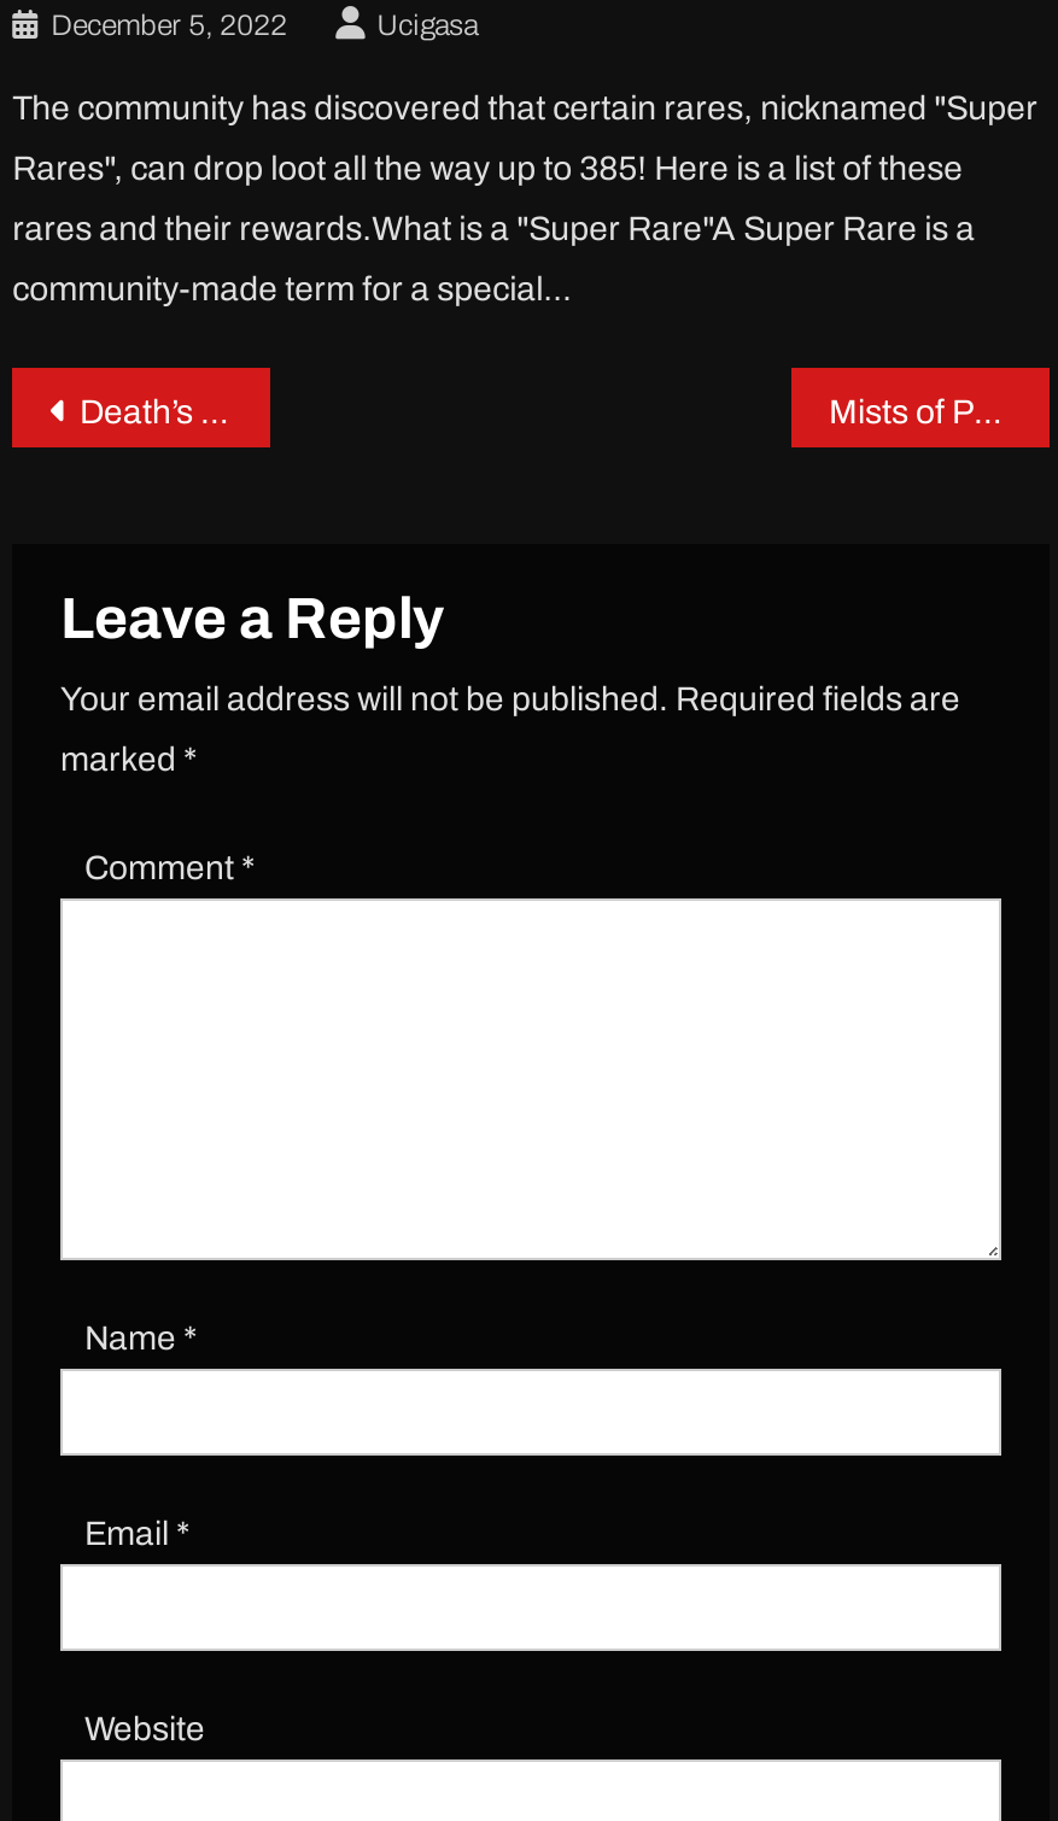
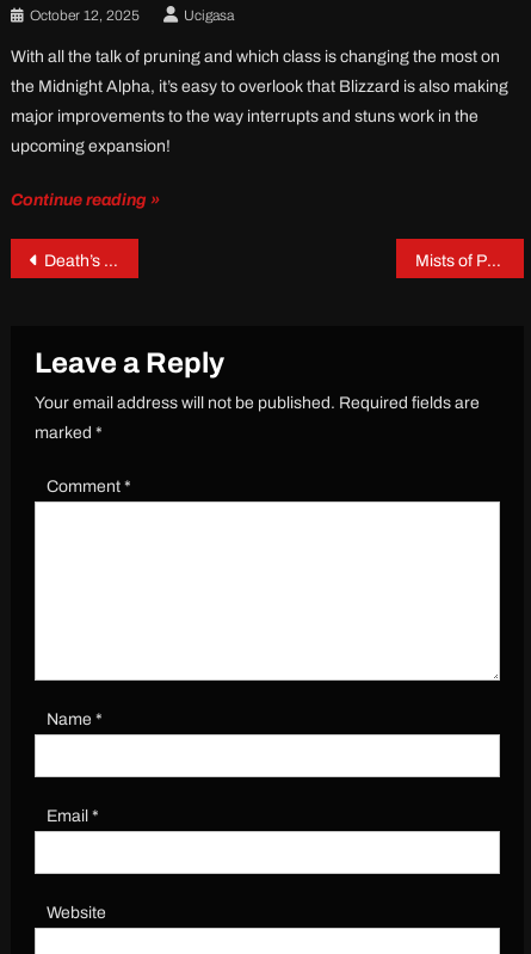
[51,10,287,43] December 5, 2022 -> [30,8,140,24] October 12, 2025
[12,92,1038,309] The community has discovered that certain rares, nicknamed "Super | Rares", can drop loot all the way up to 385! Here is a list of these | rares and their rewards.What is a "Super Rare"A Super Rare is a | community-made term for a special… -> [11,48,508,210] With all the talk of pruning and which class is changing the most on | the Midnight Alpha, it’s easy to overlook that Blizzard is also making | major improvements to the way interrupts and stuns work in the | upcoming expansion! | Continue reading »

